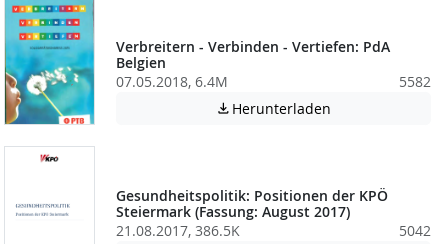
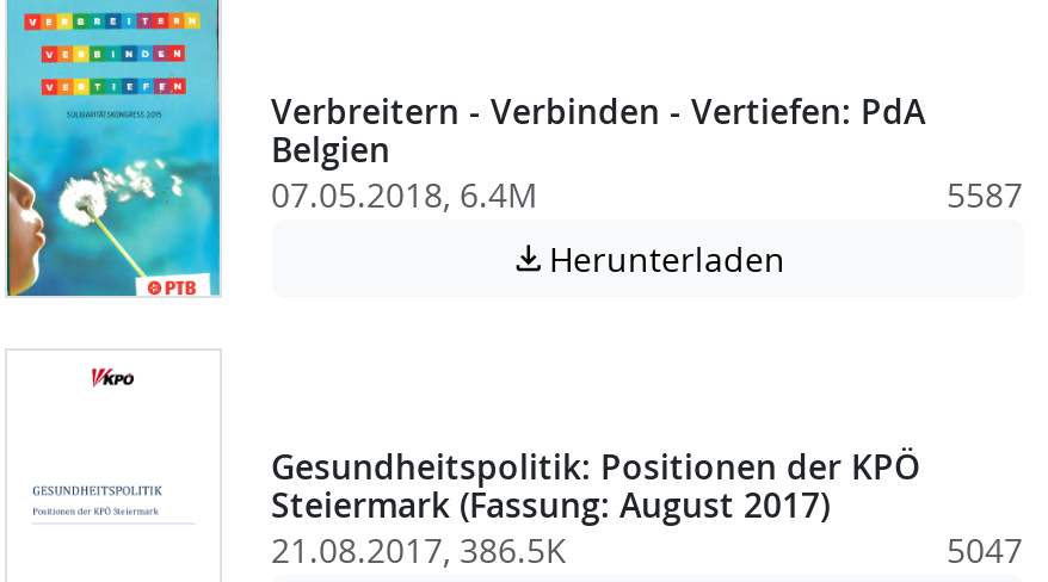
[398,71,430,90] 5582 -> [947,171,1023,216] 5587
[398,221,430,240] 5042 -> [947,528,1023,573] 5047

